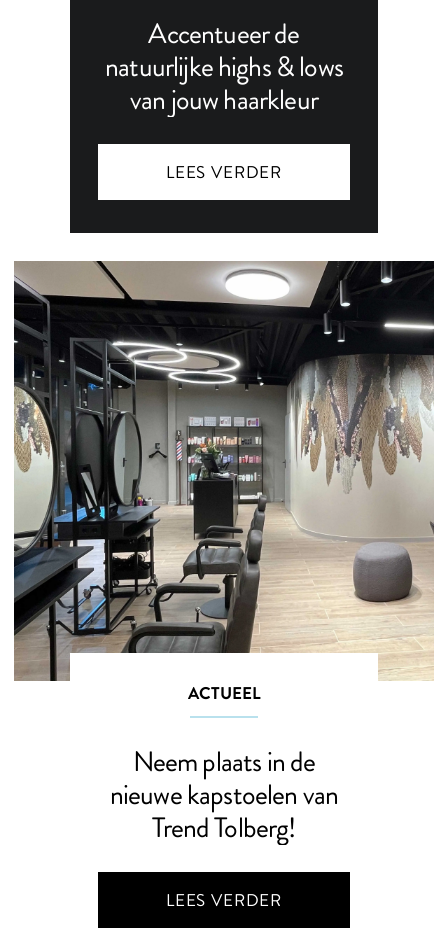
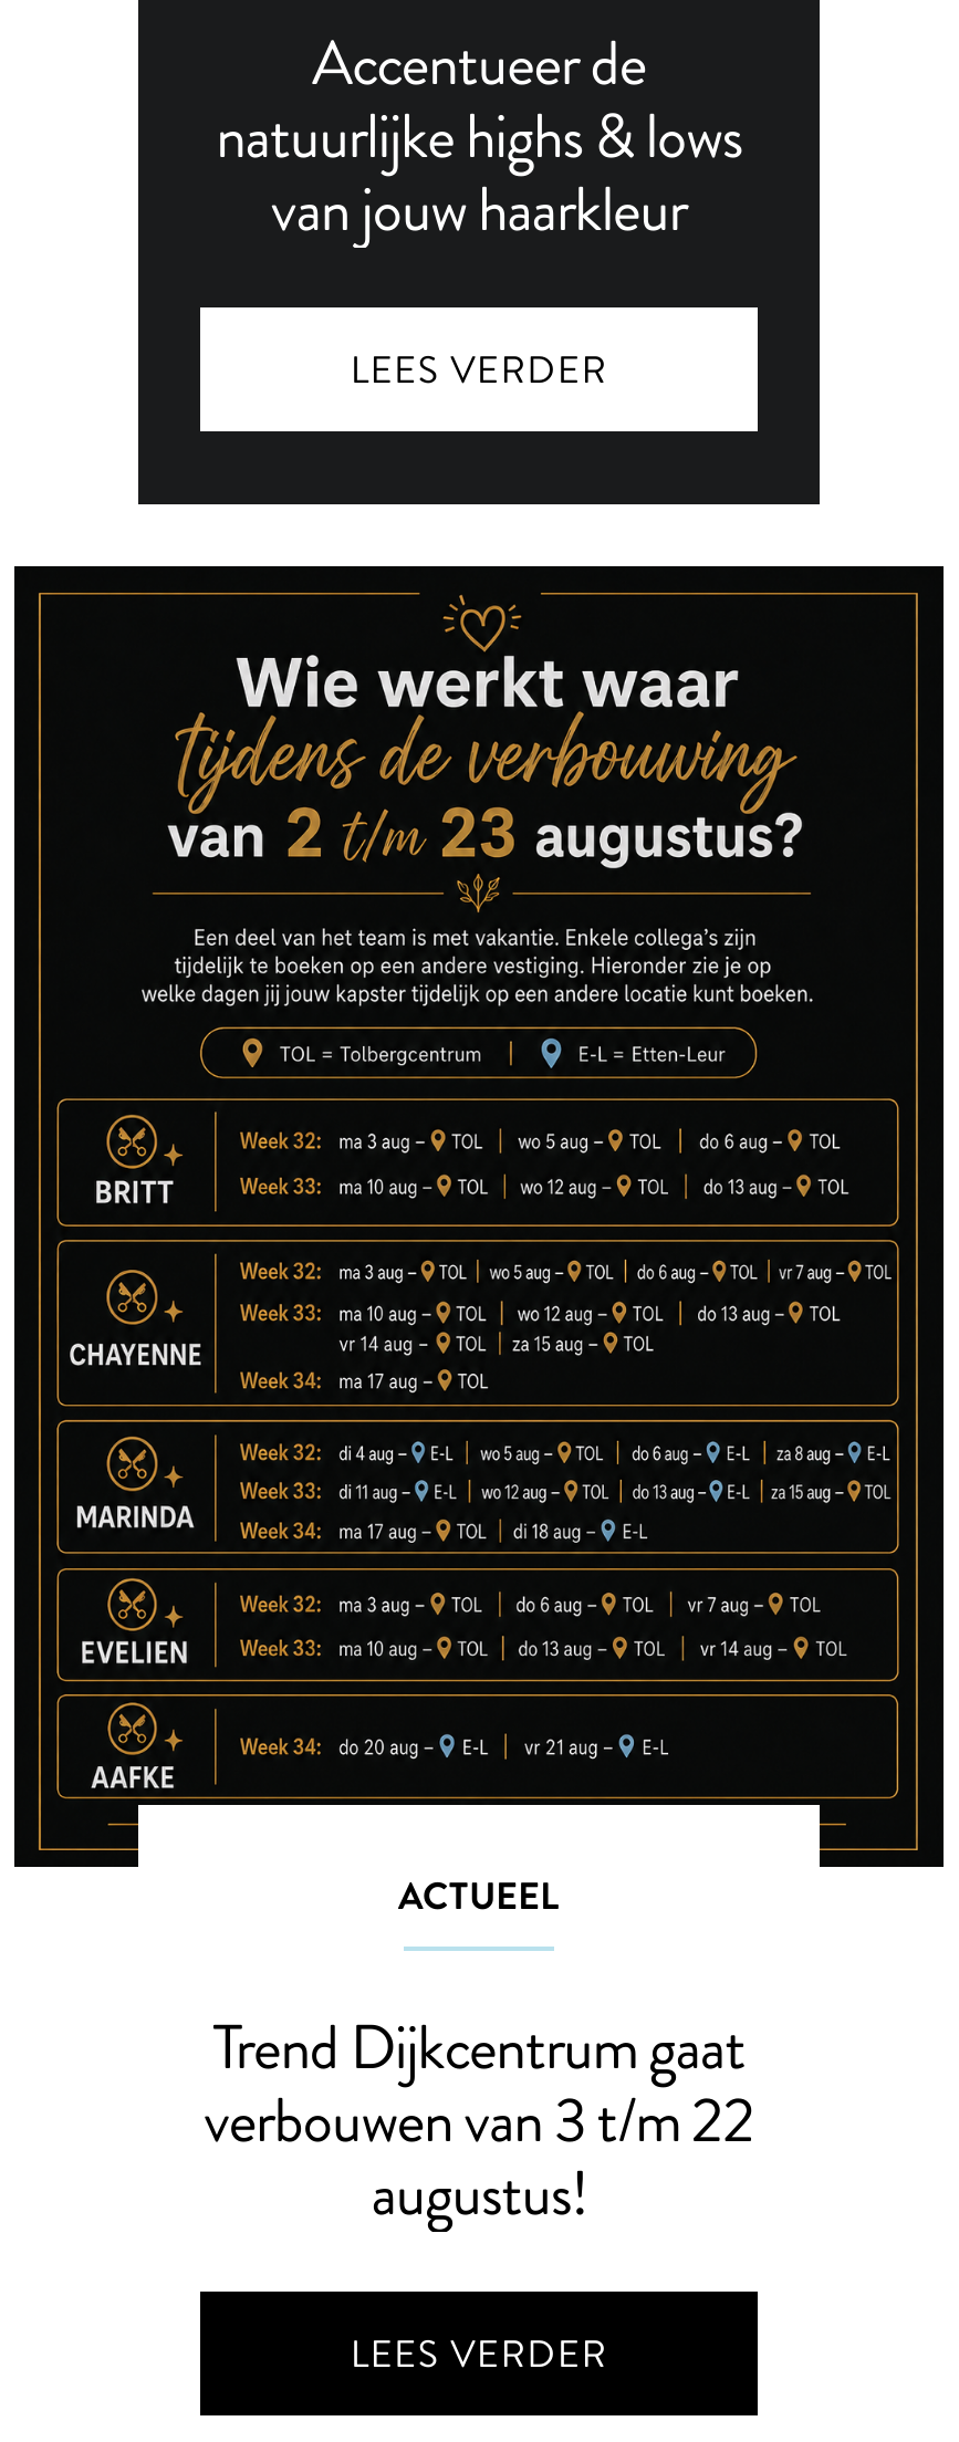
[13,260,435,681] [image] -> [12,566,946,1869] [image]
[110,742,338,848] Neem plaats in de | nieuwe kapstoelen van | Trend Tolberg! -> [204,2003,754,2238] Trend Dijkcentrum gaat | verbouwen van 3 t/m 22 | augustus!

